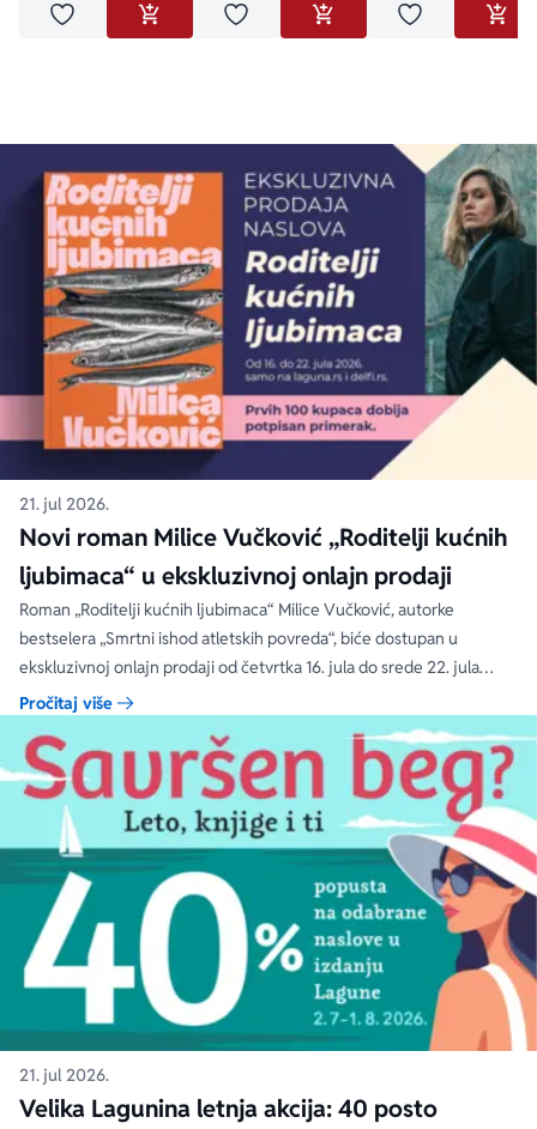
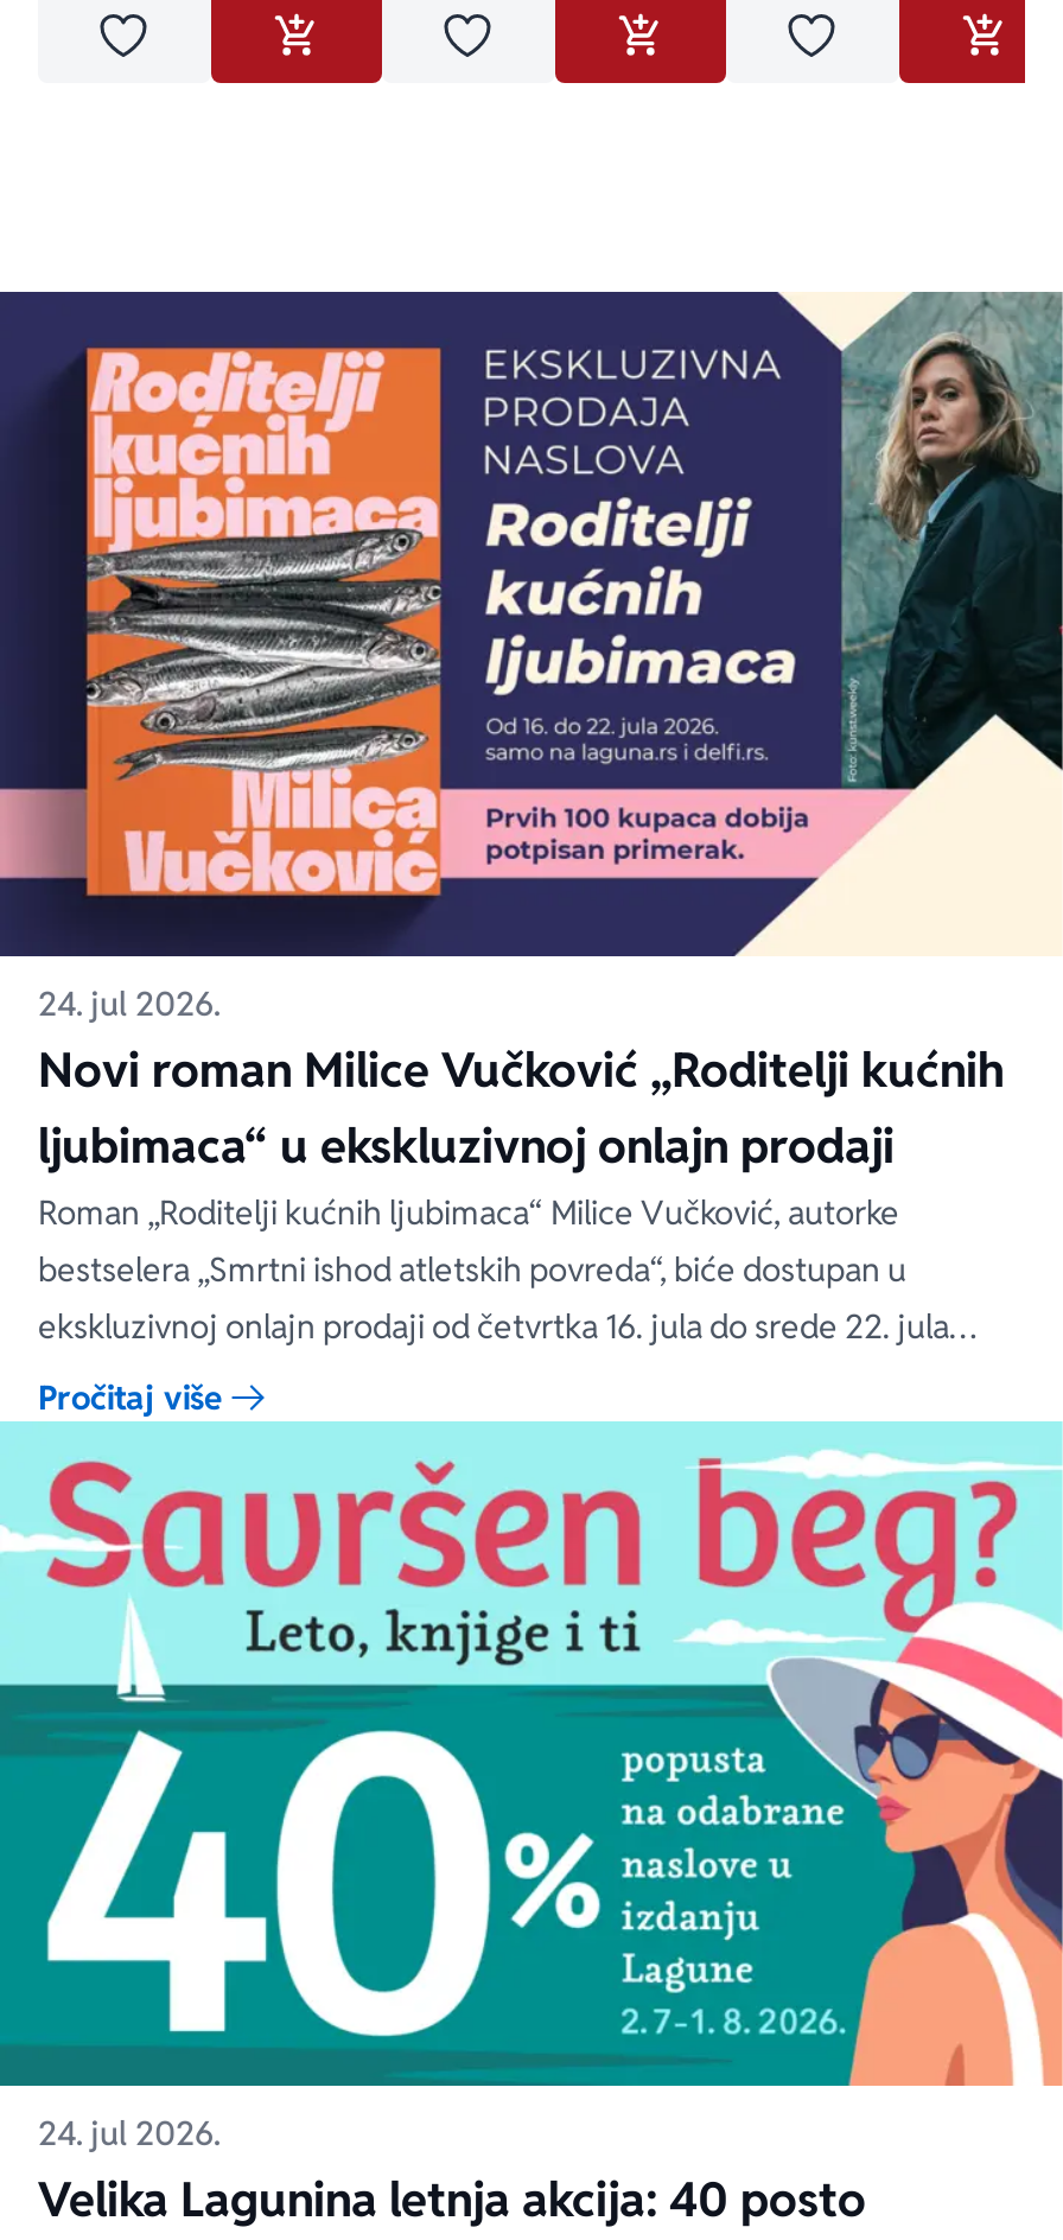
[19,493,109,515] 21. jul 2026. -> [38,982,221,1025] 24. jul 2026.
[19,1064,109,1086] 21. jul 2026. -> [38,2112,221,2155] 24. jul 2026.

